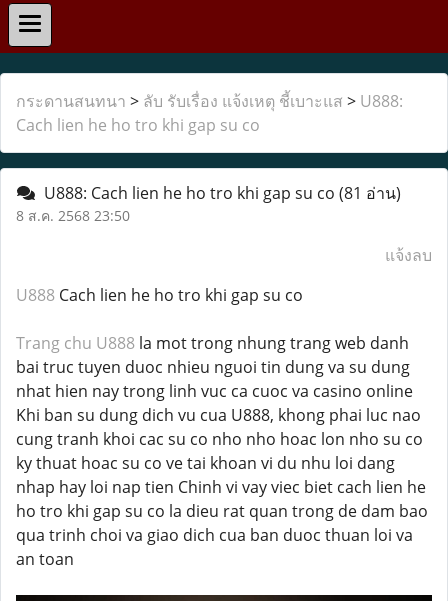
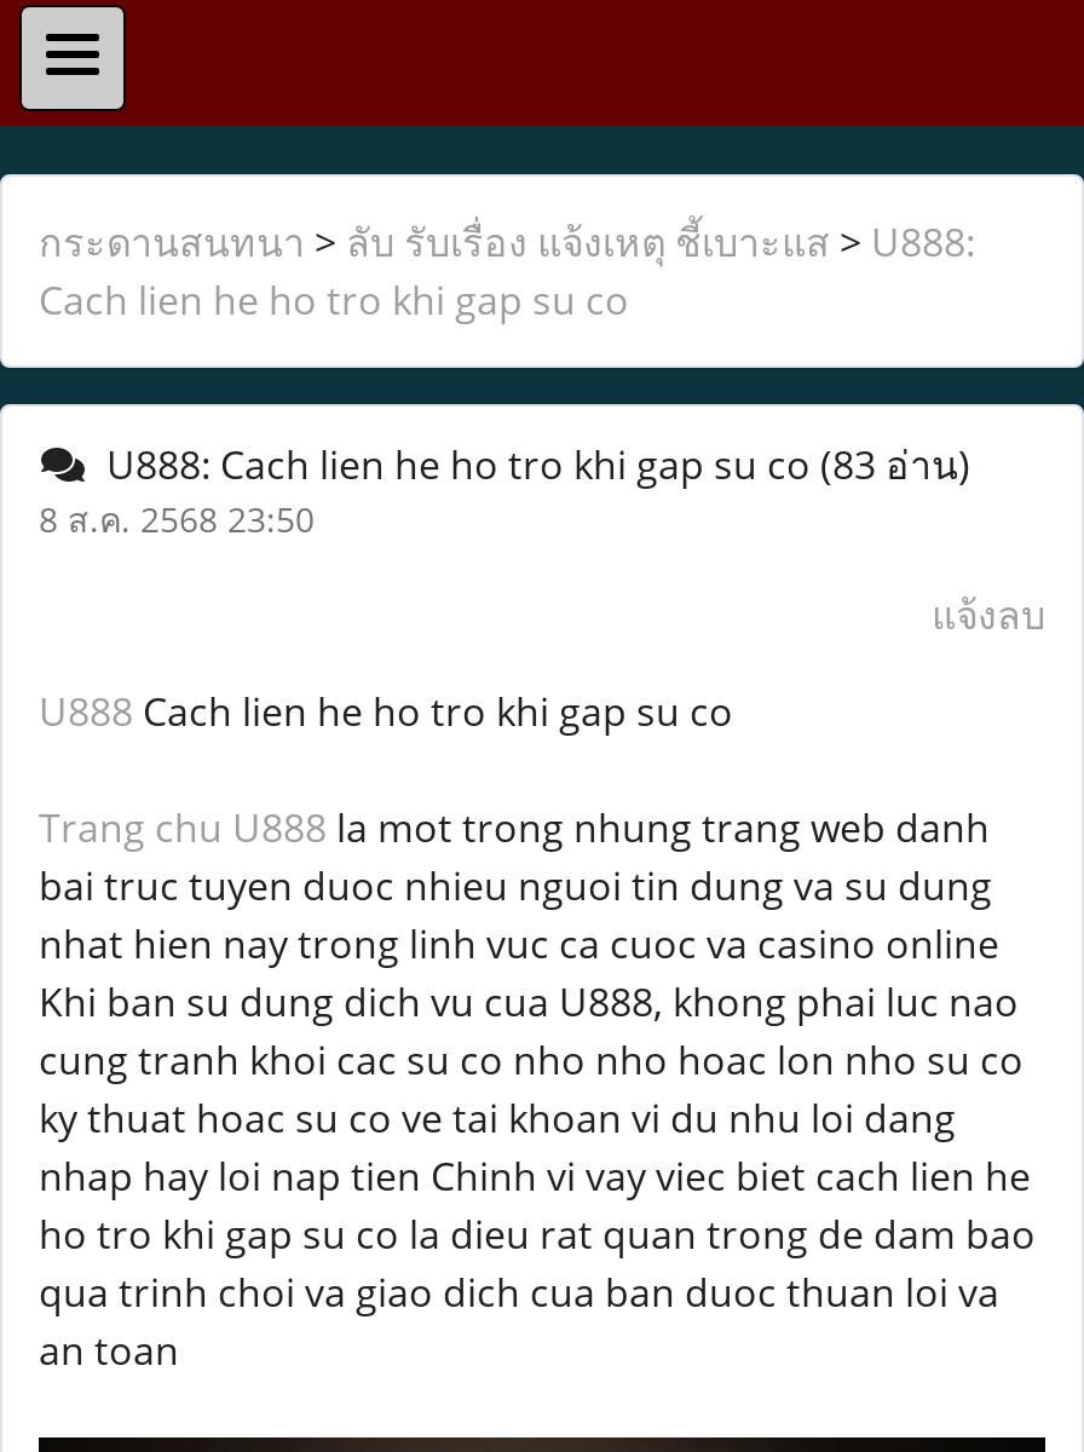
[36,182,401,204] U888: Cach lien he ho tro khi gap su co (81 อ่าน) -> [87,438,970,491] U888: Cach lien he ho tro khi gap su co (83 อ่าน)

